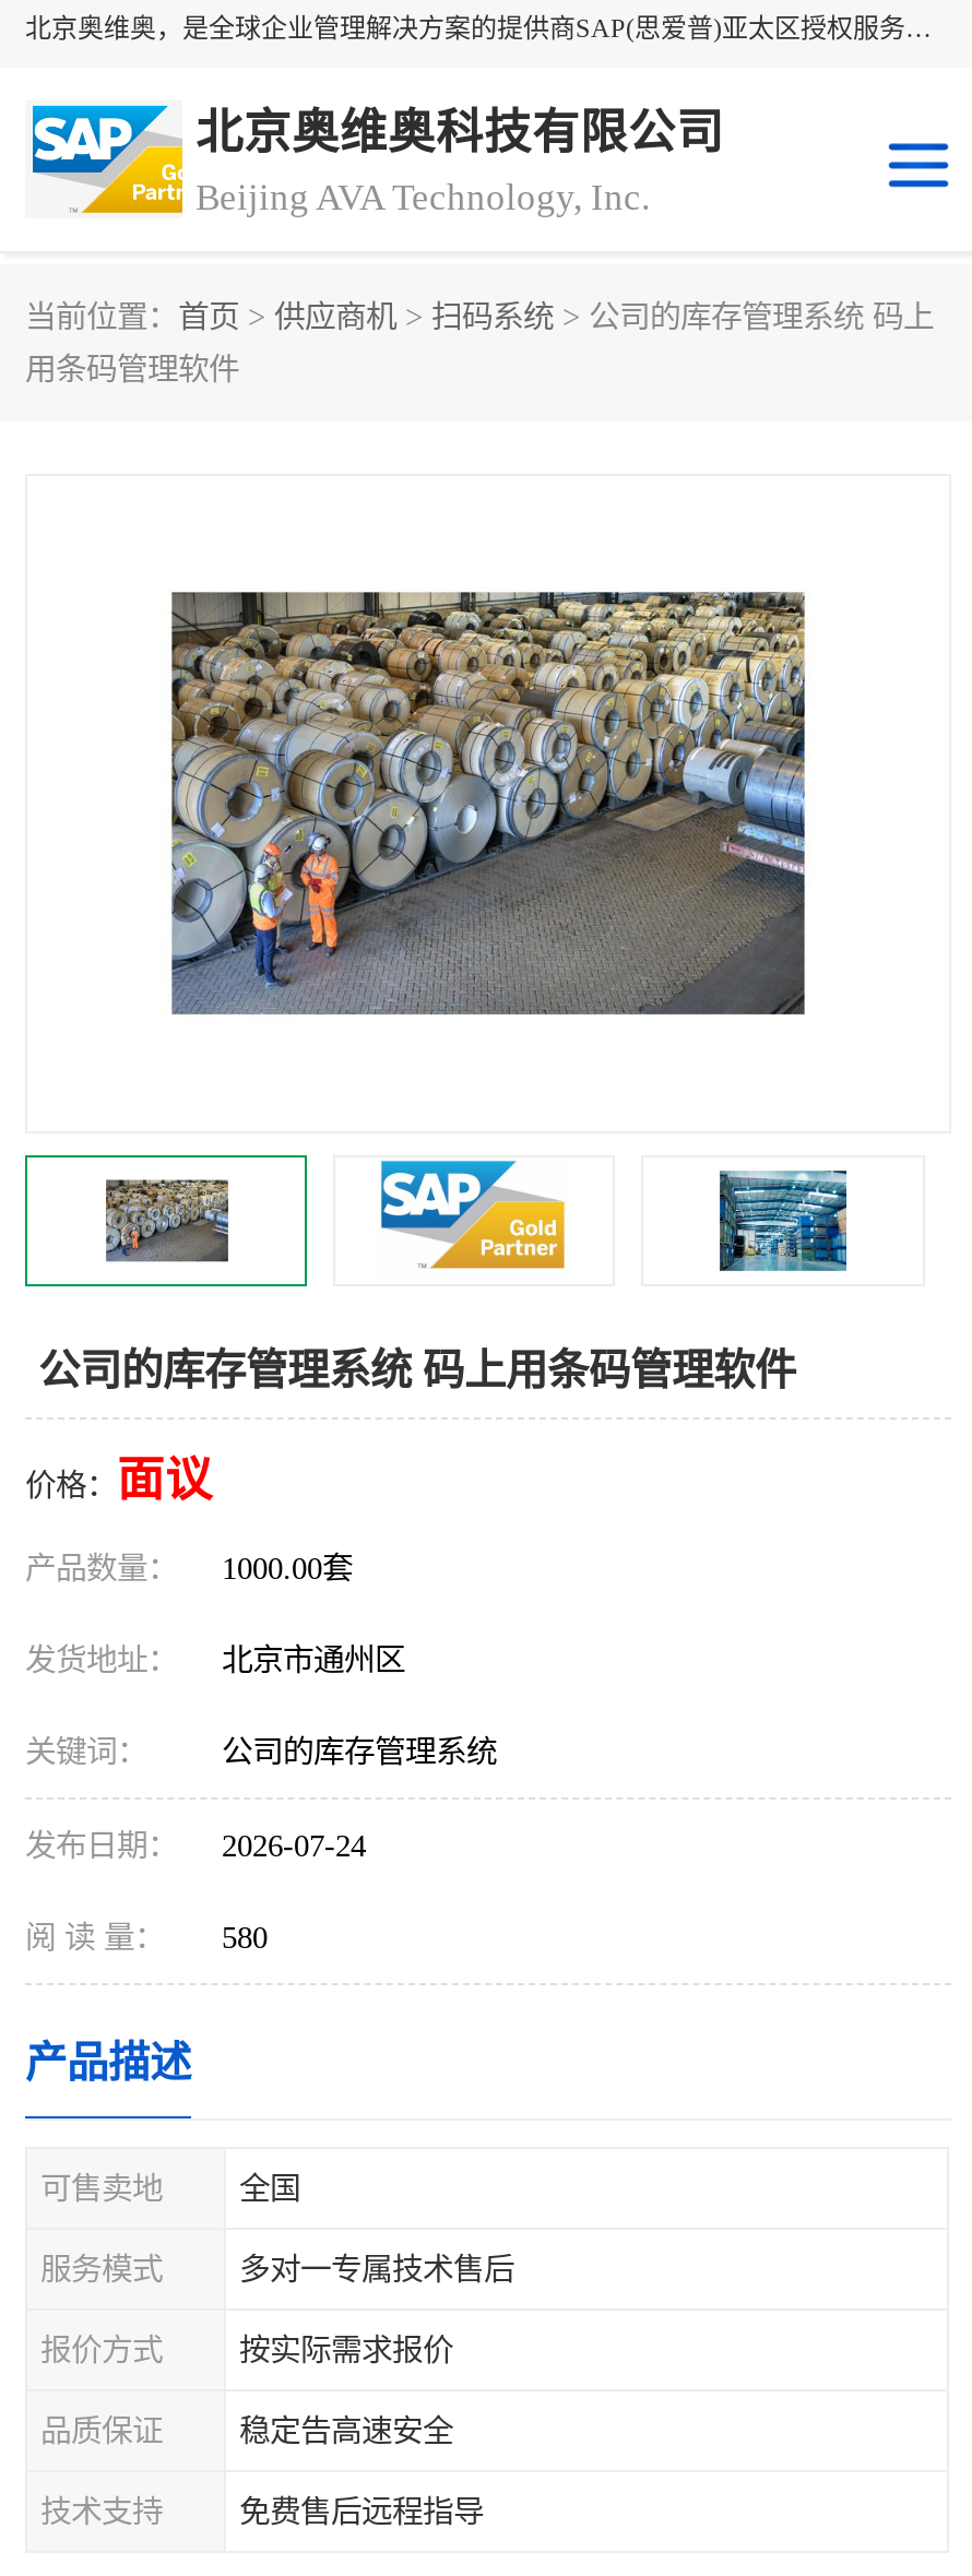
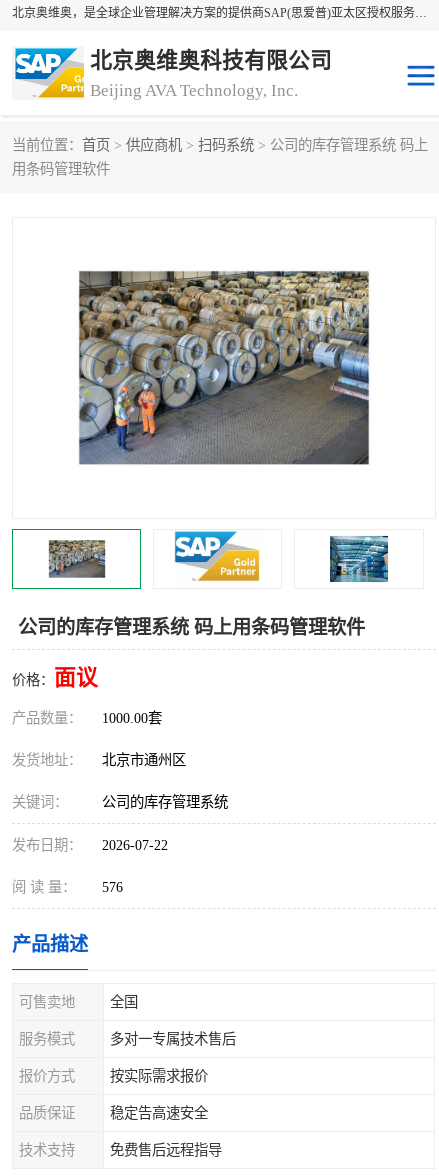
[25,1828,366,1863] 发布日期： 2026-07-24 -> [12,837,168,853] 发布日期： 2026-07-22
[25,1920,268,1955] 阅 读 量： 580 -> [12,879,123,895] 阅 读 量： 576

